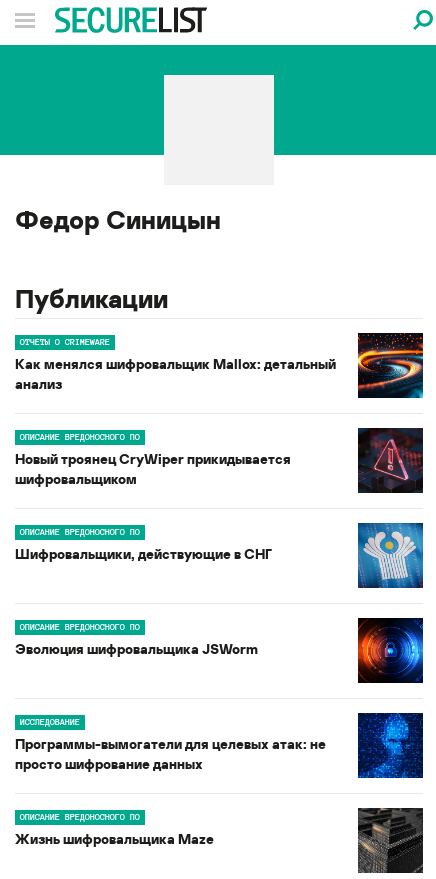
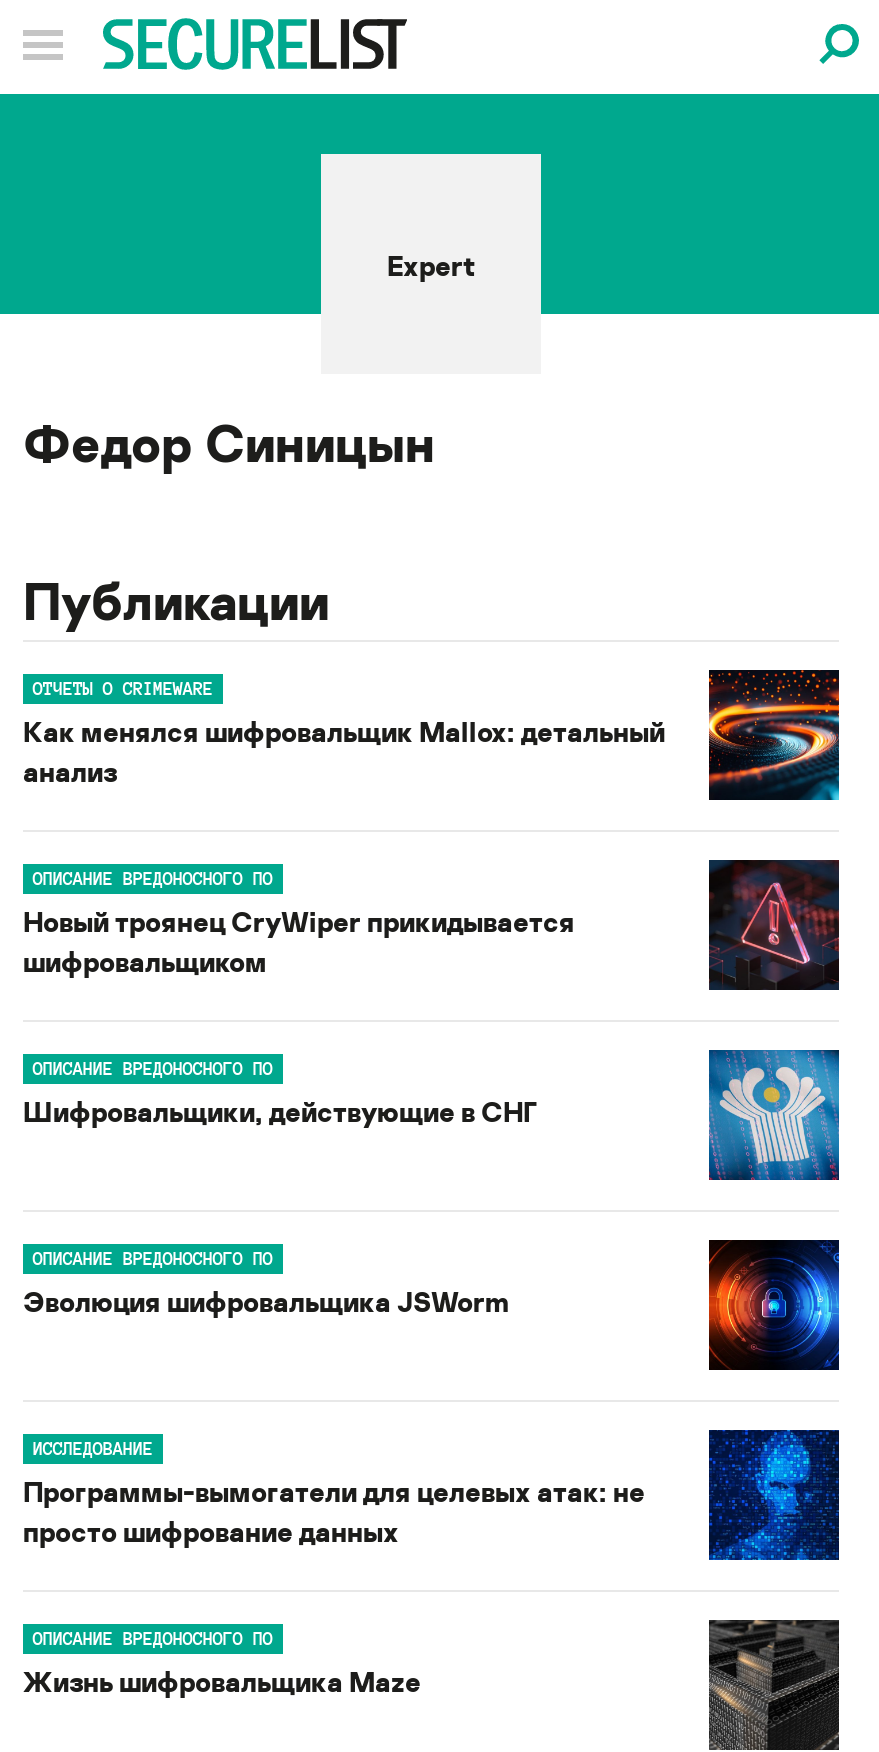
none -> [387,247,475,281] Expert

